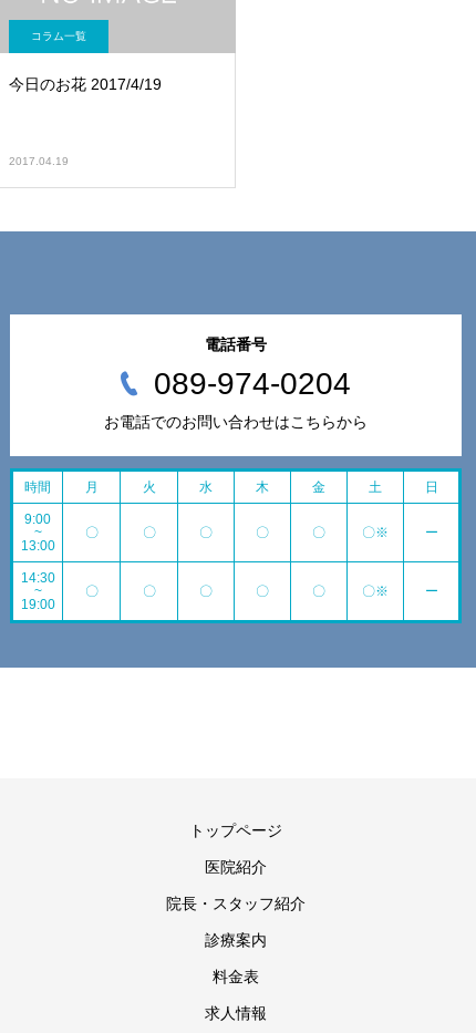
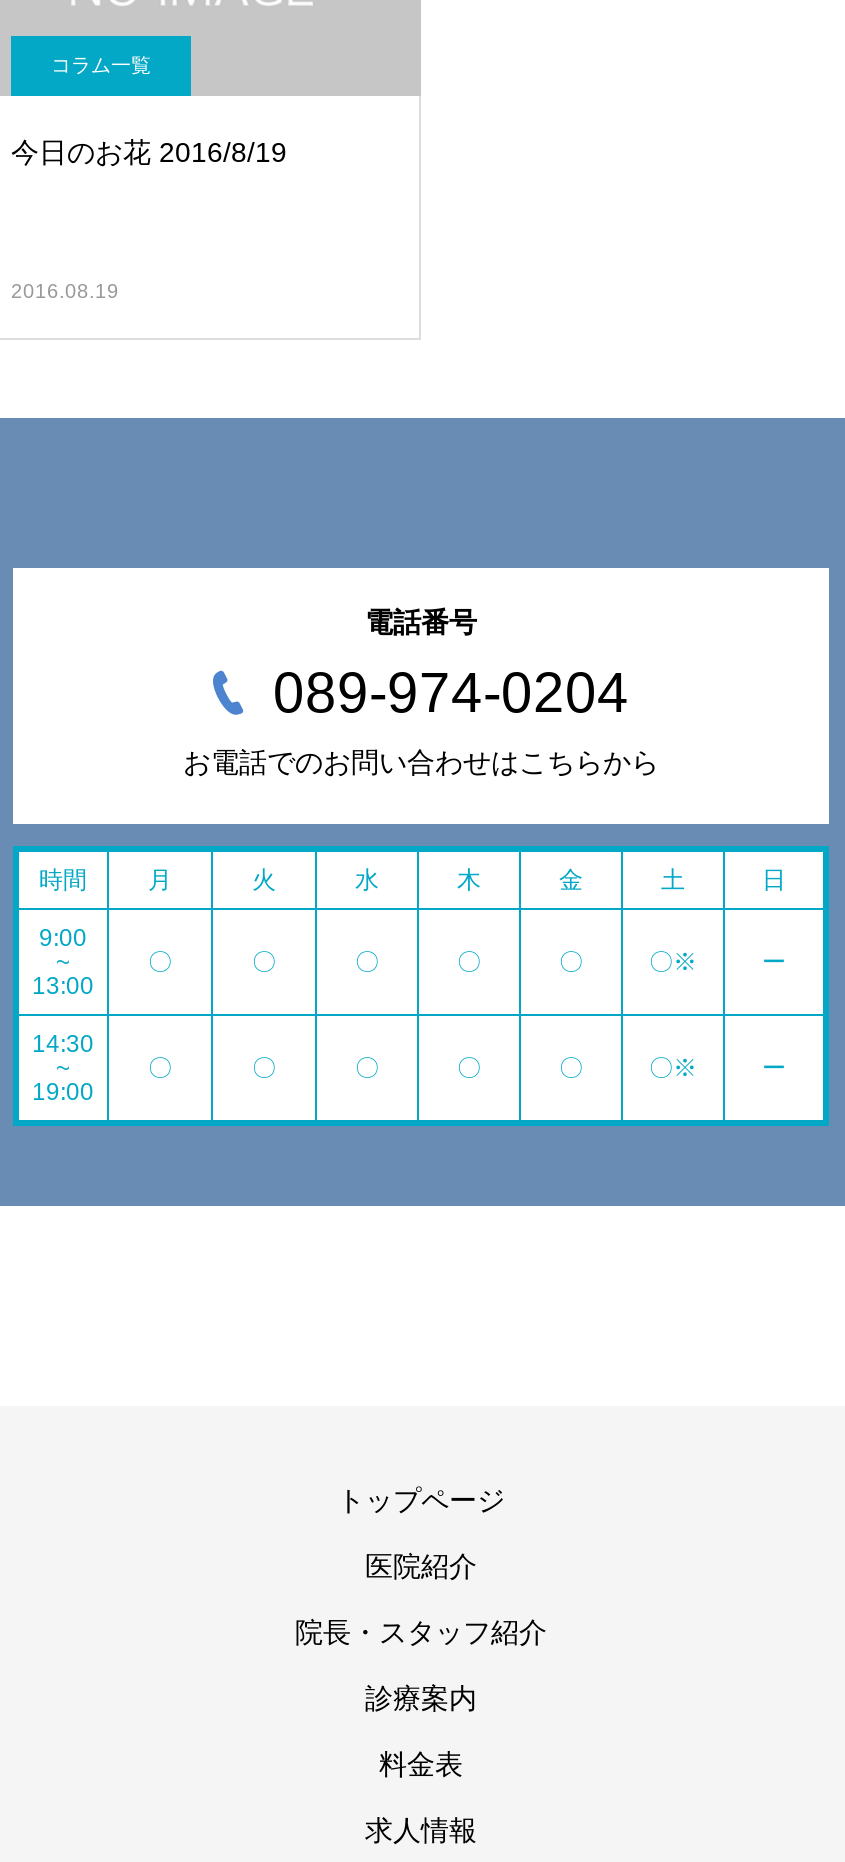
[9,75,162,93] 今日のお花 2017/4/19 -> [11,136,287,168] 今日のお花 2016/8/19
[9,155,69,167] 2017.04.19 -> [11,280,119,302] 2016.08.19

